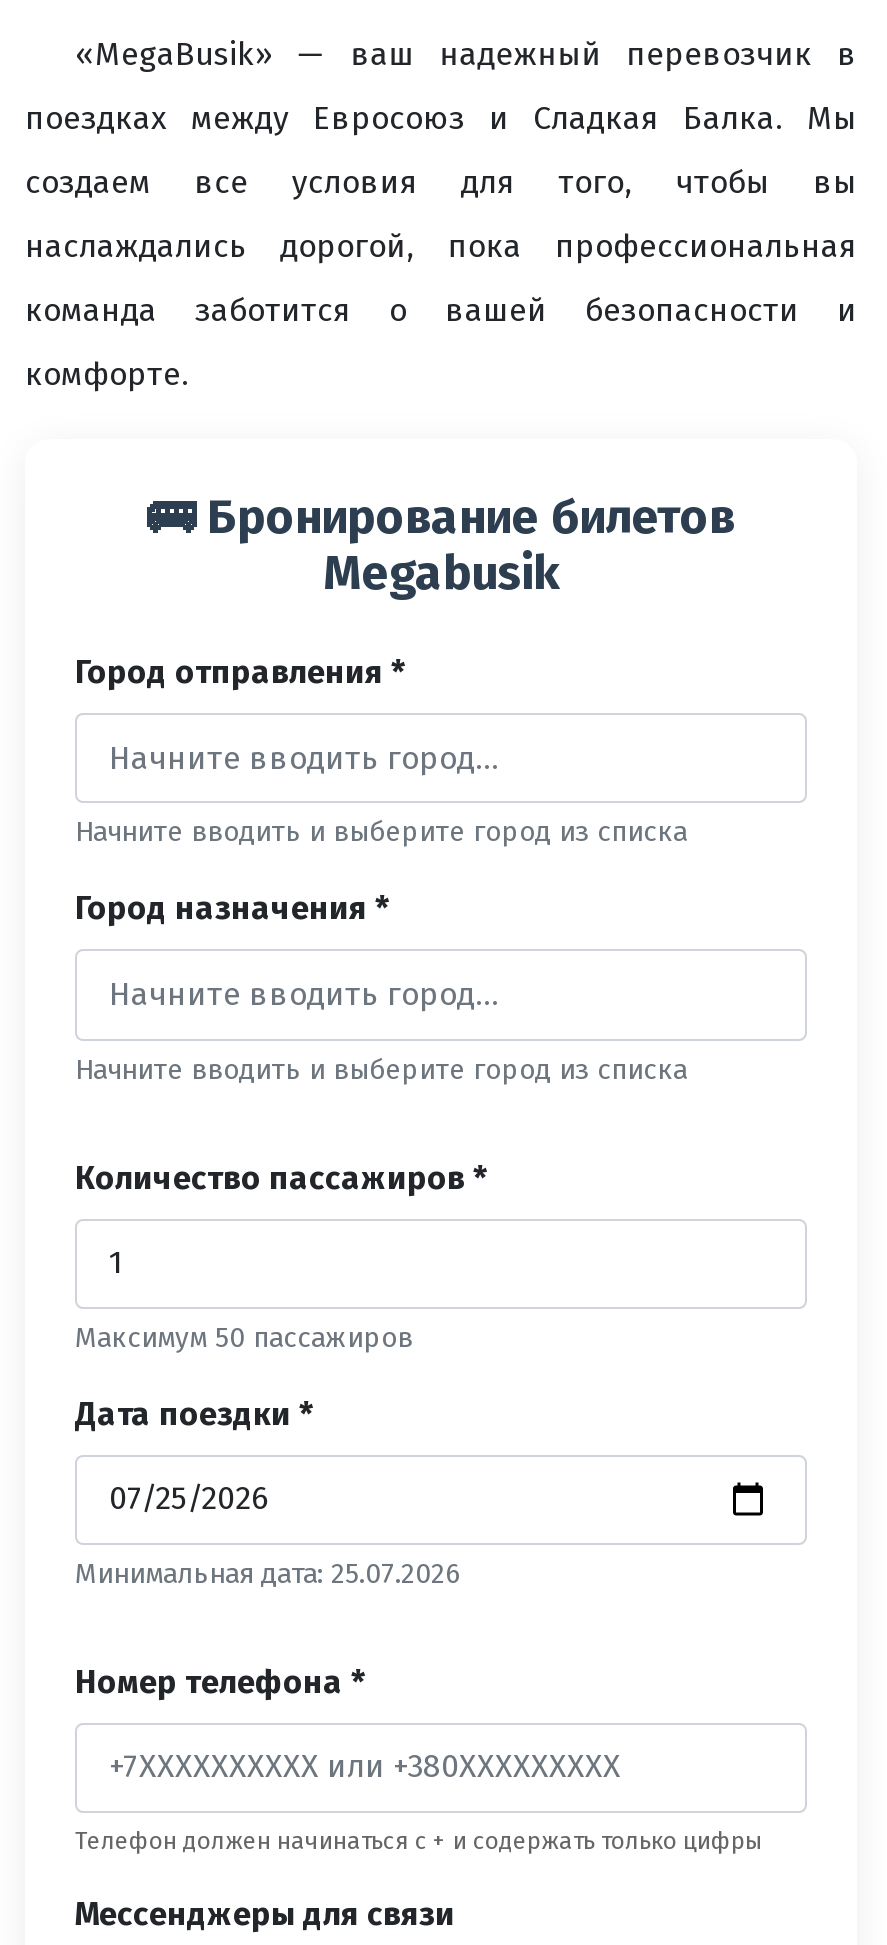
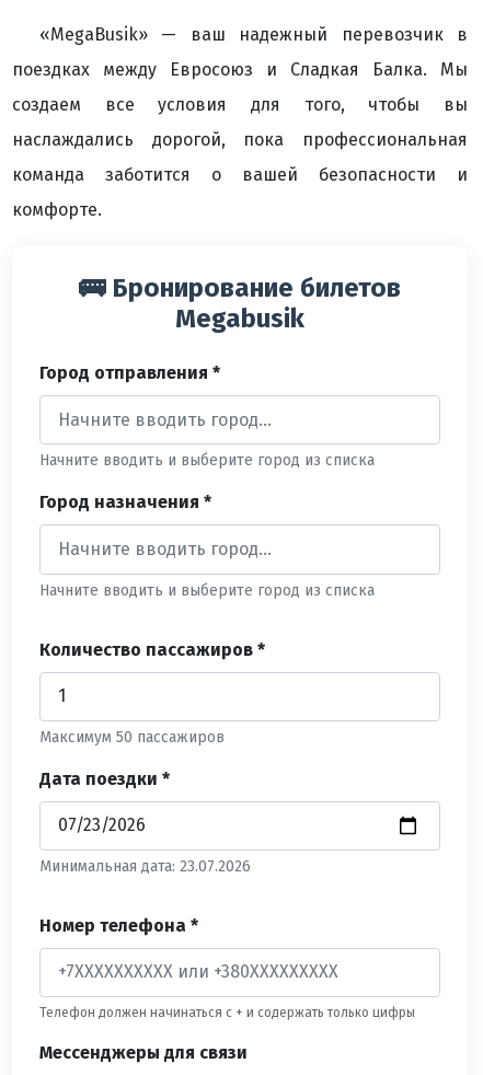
[75,1557,461,1591] Минимальная дата: 25.07.2026 -> [39,857,251,876] Минимальная дата: 23.07.2026

